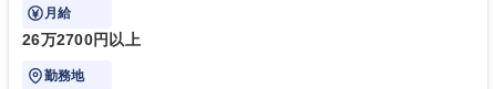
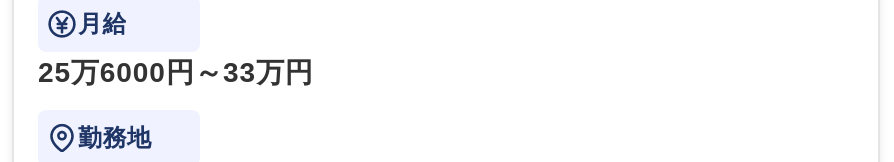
[22,31,140,48] 26万2700円以上 -> [38,56,313,88] 25万6000円～33万円

